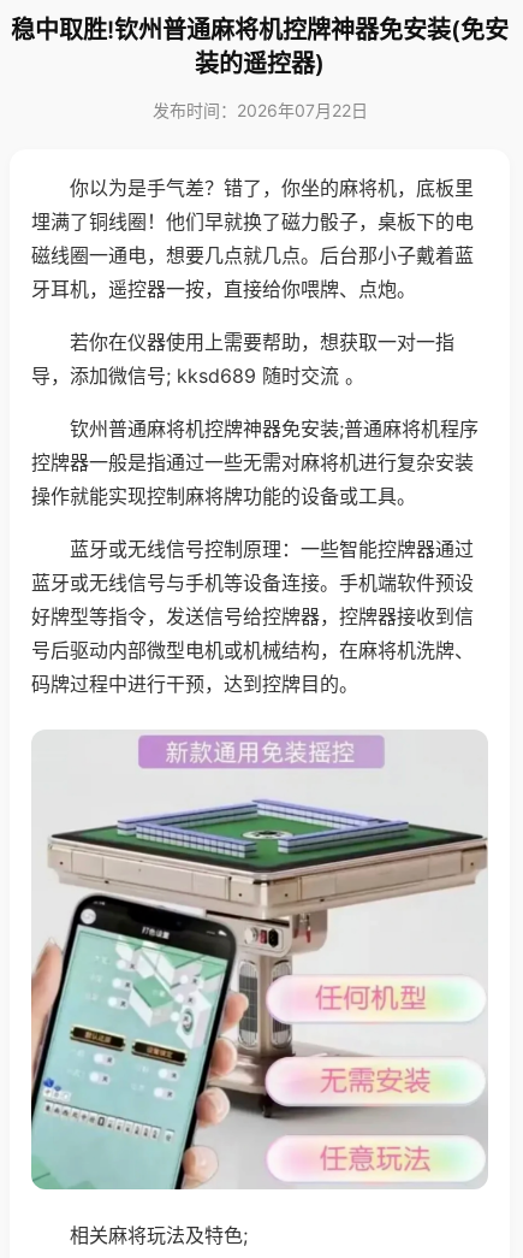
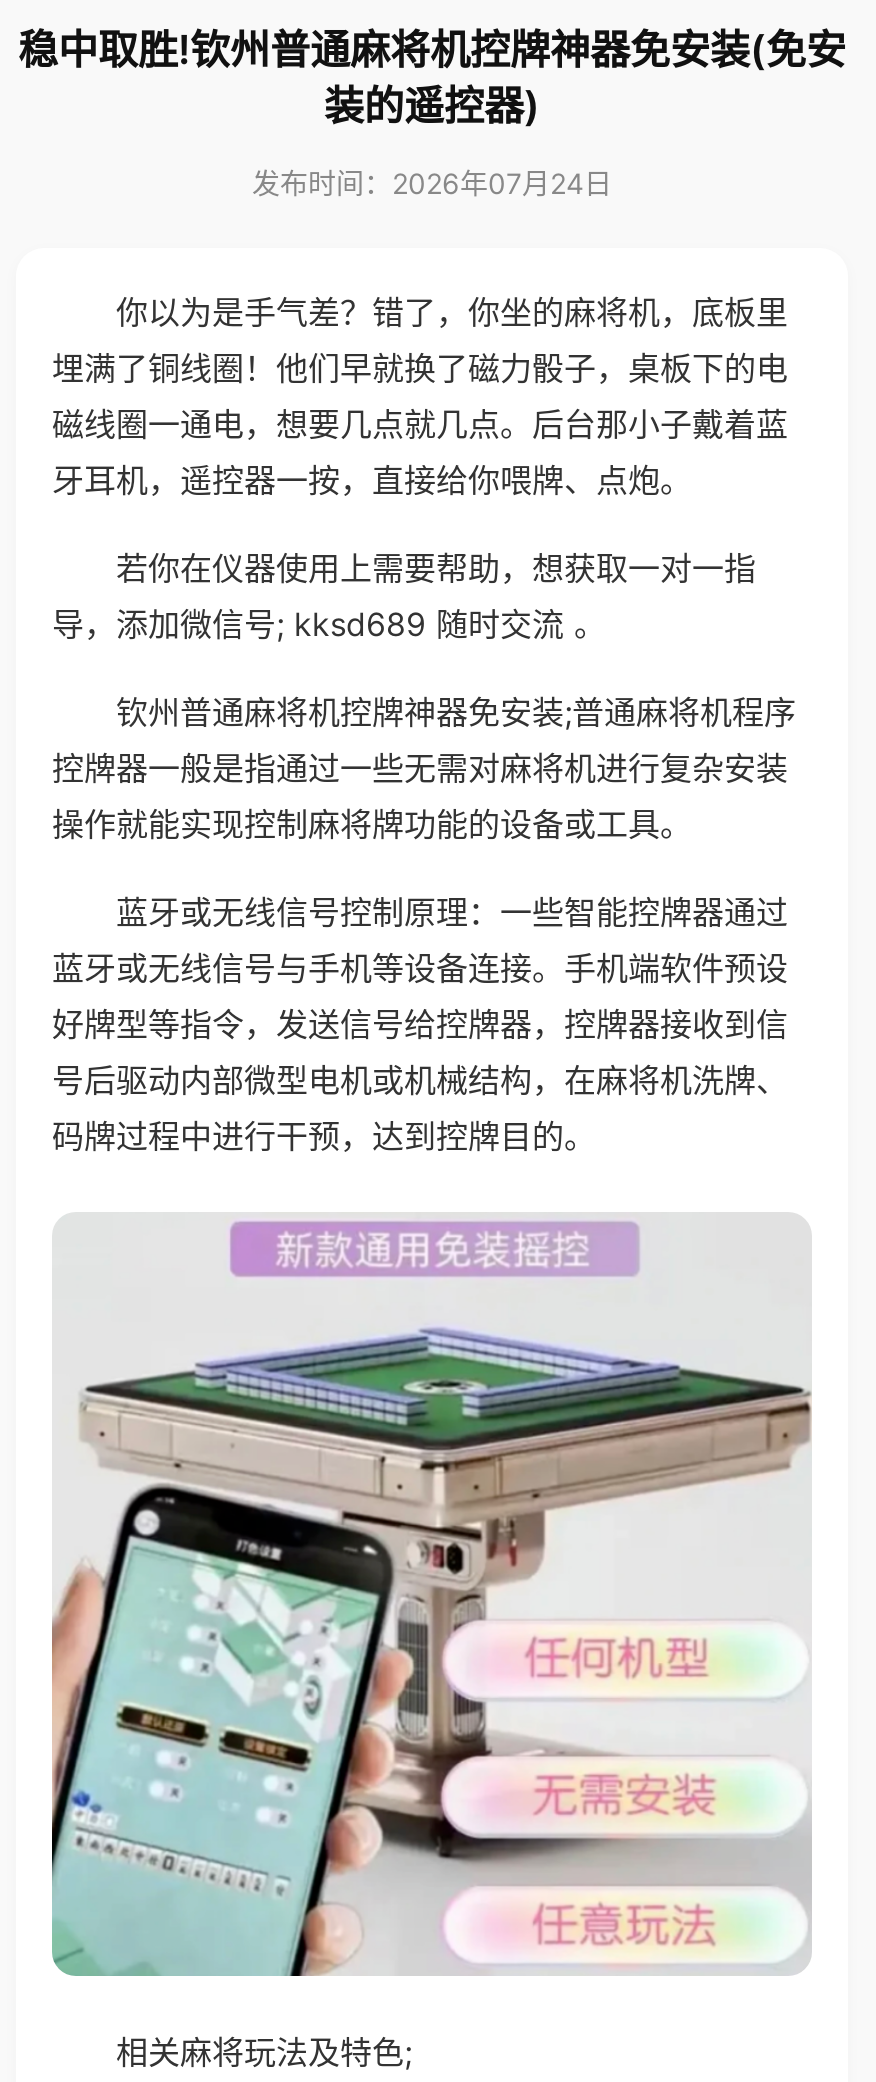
[152,100,367,120] 发布时间：2026年07月22日 -> [252,166,612,200] 发布时间：2026年07月24日

